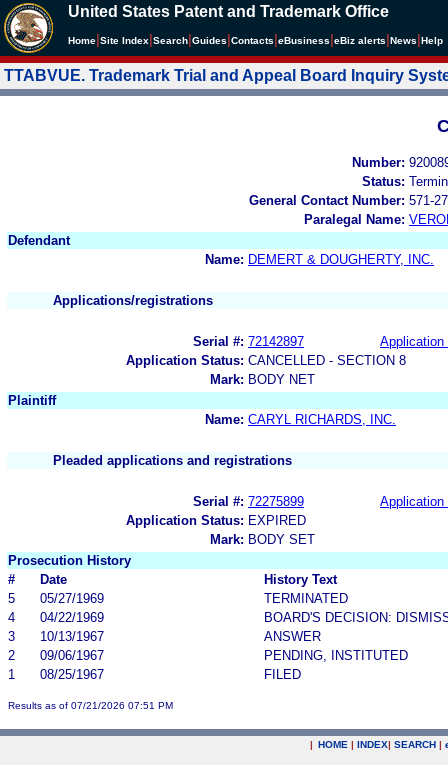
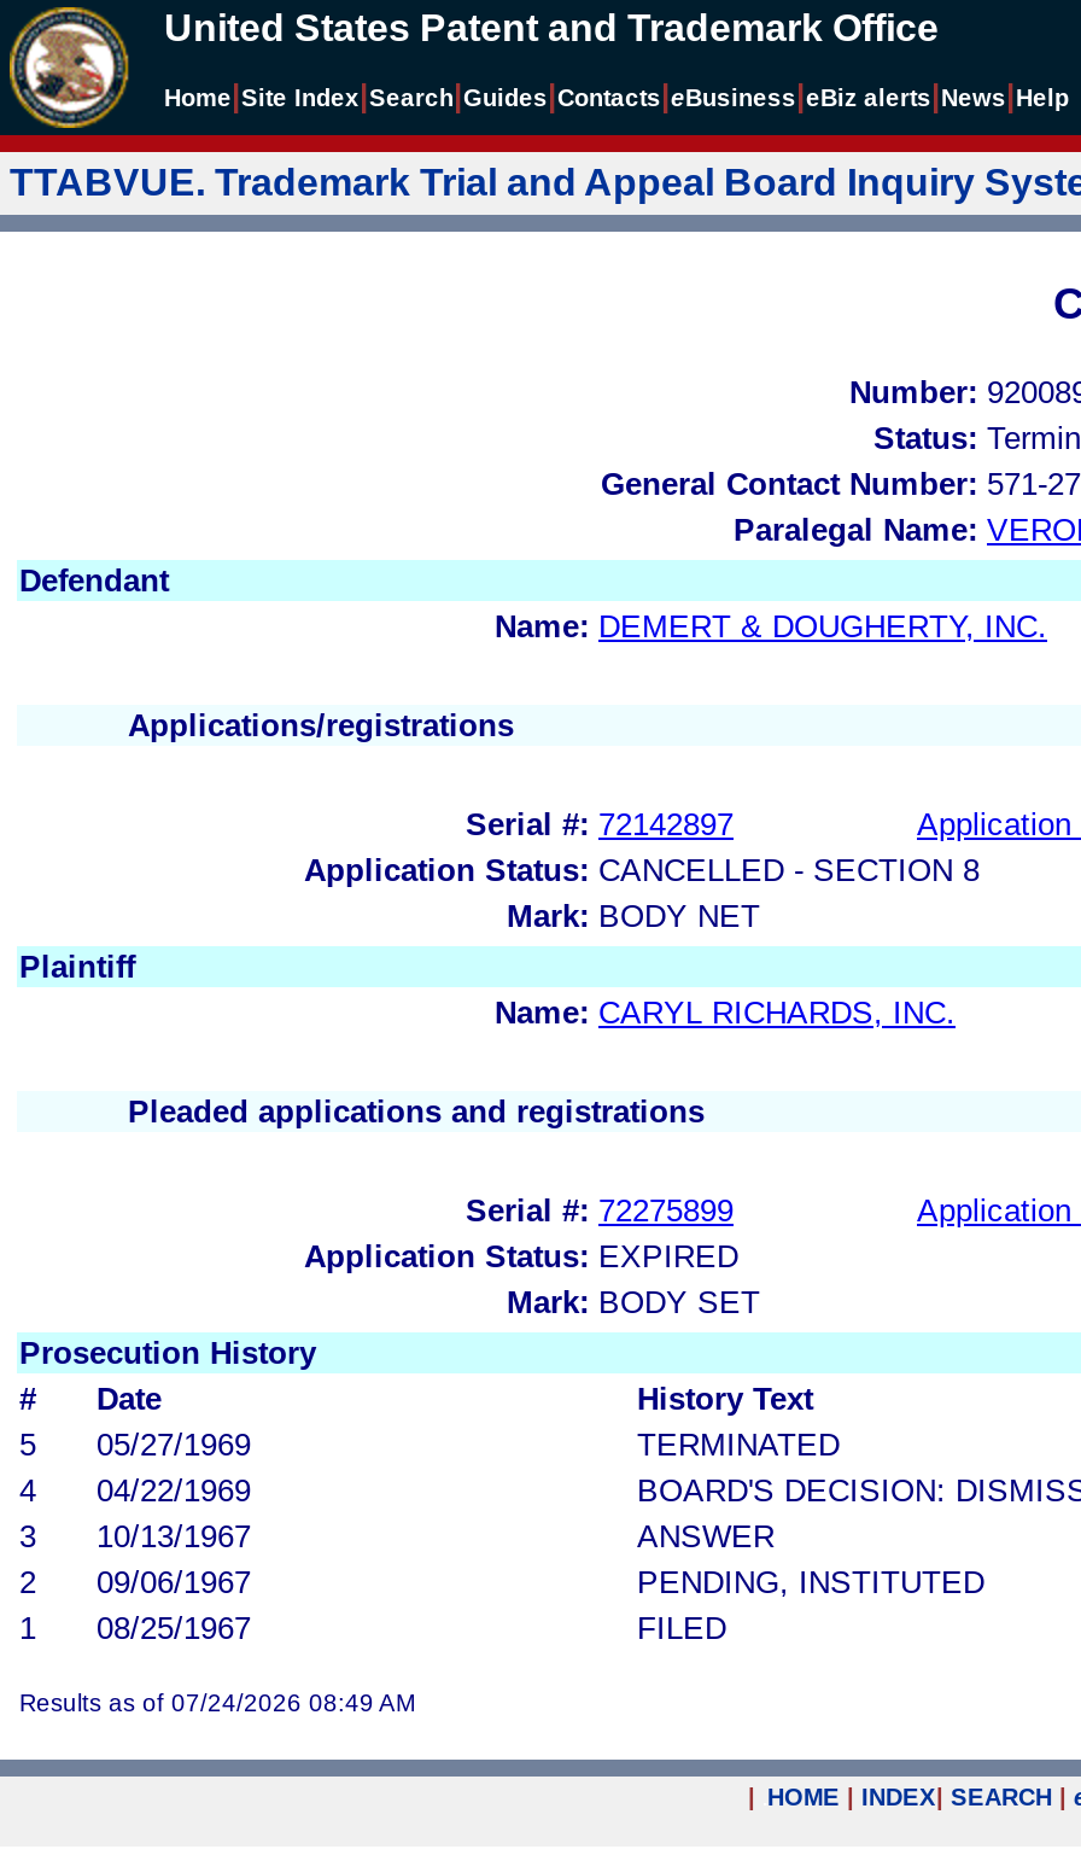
[8,700,173,711] Results as of 07/21/2026 07:51 PM -> [19,1689,415,1716] Results as of 07/24/2026 08:49 AM

